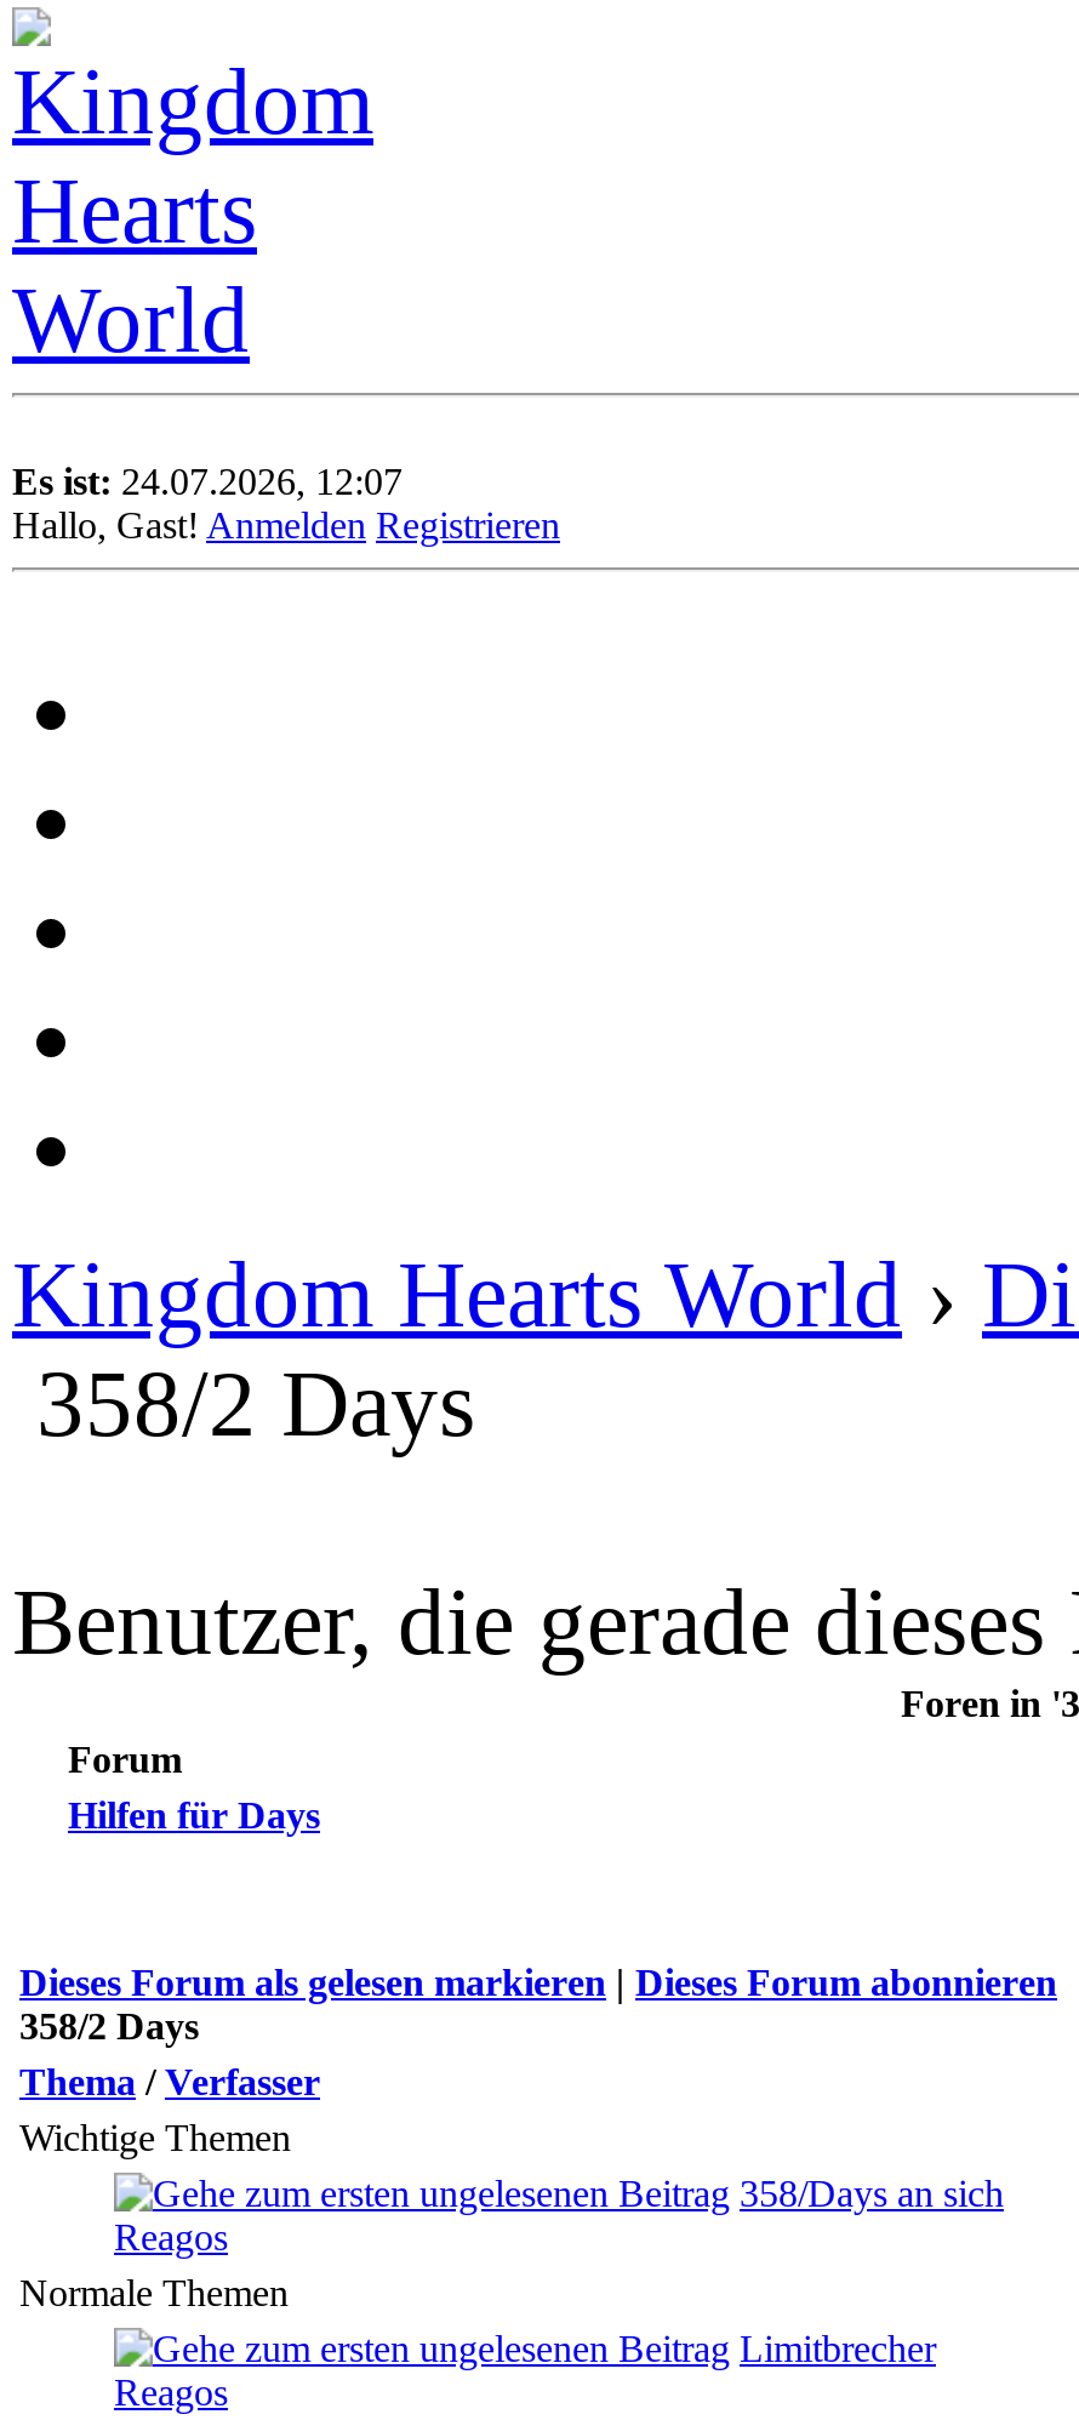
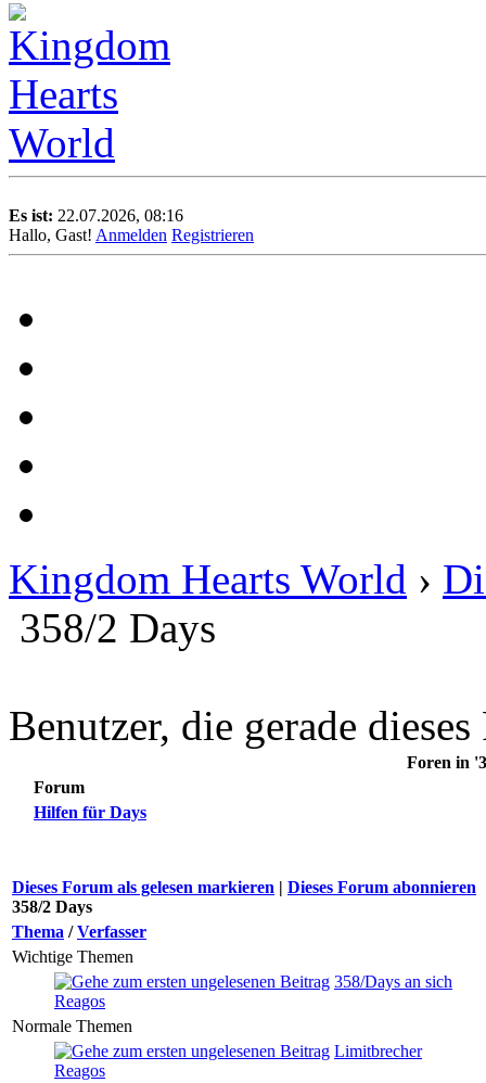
[12,461,403,502] Es ist: 24.07.2026, 12:07 -> [9,206,183,225] Es ist: 22.07.2026, 08:16

